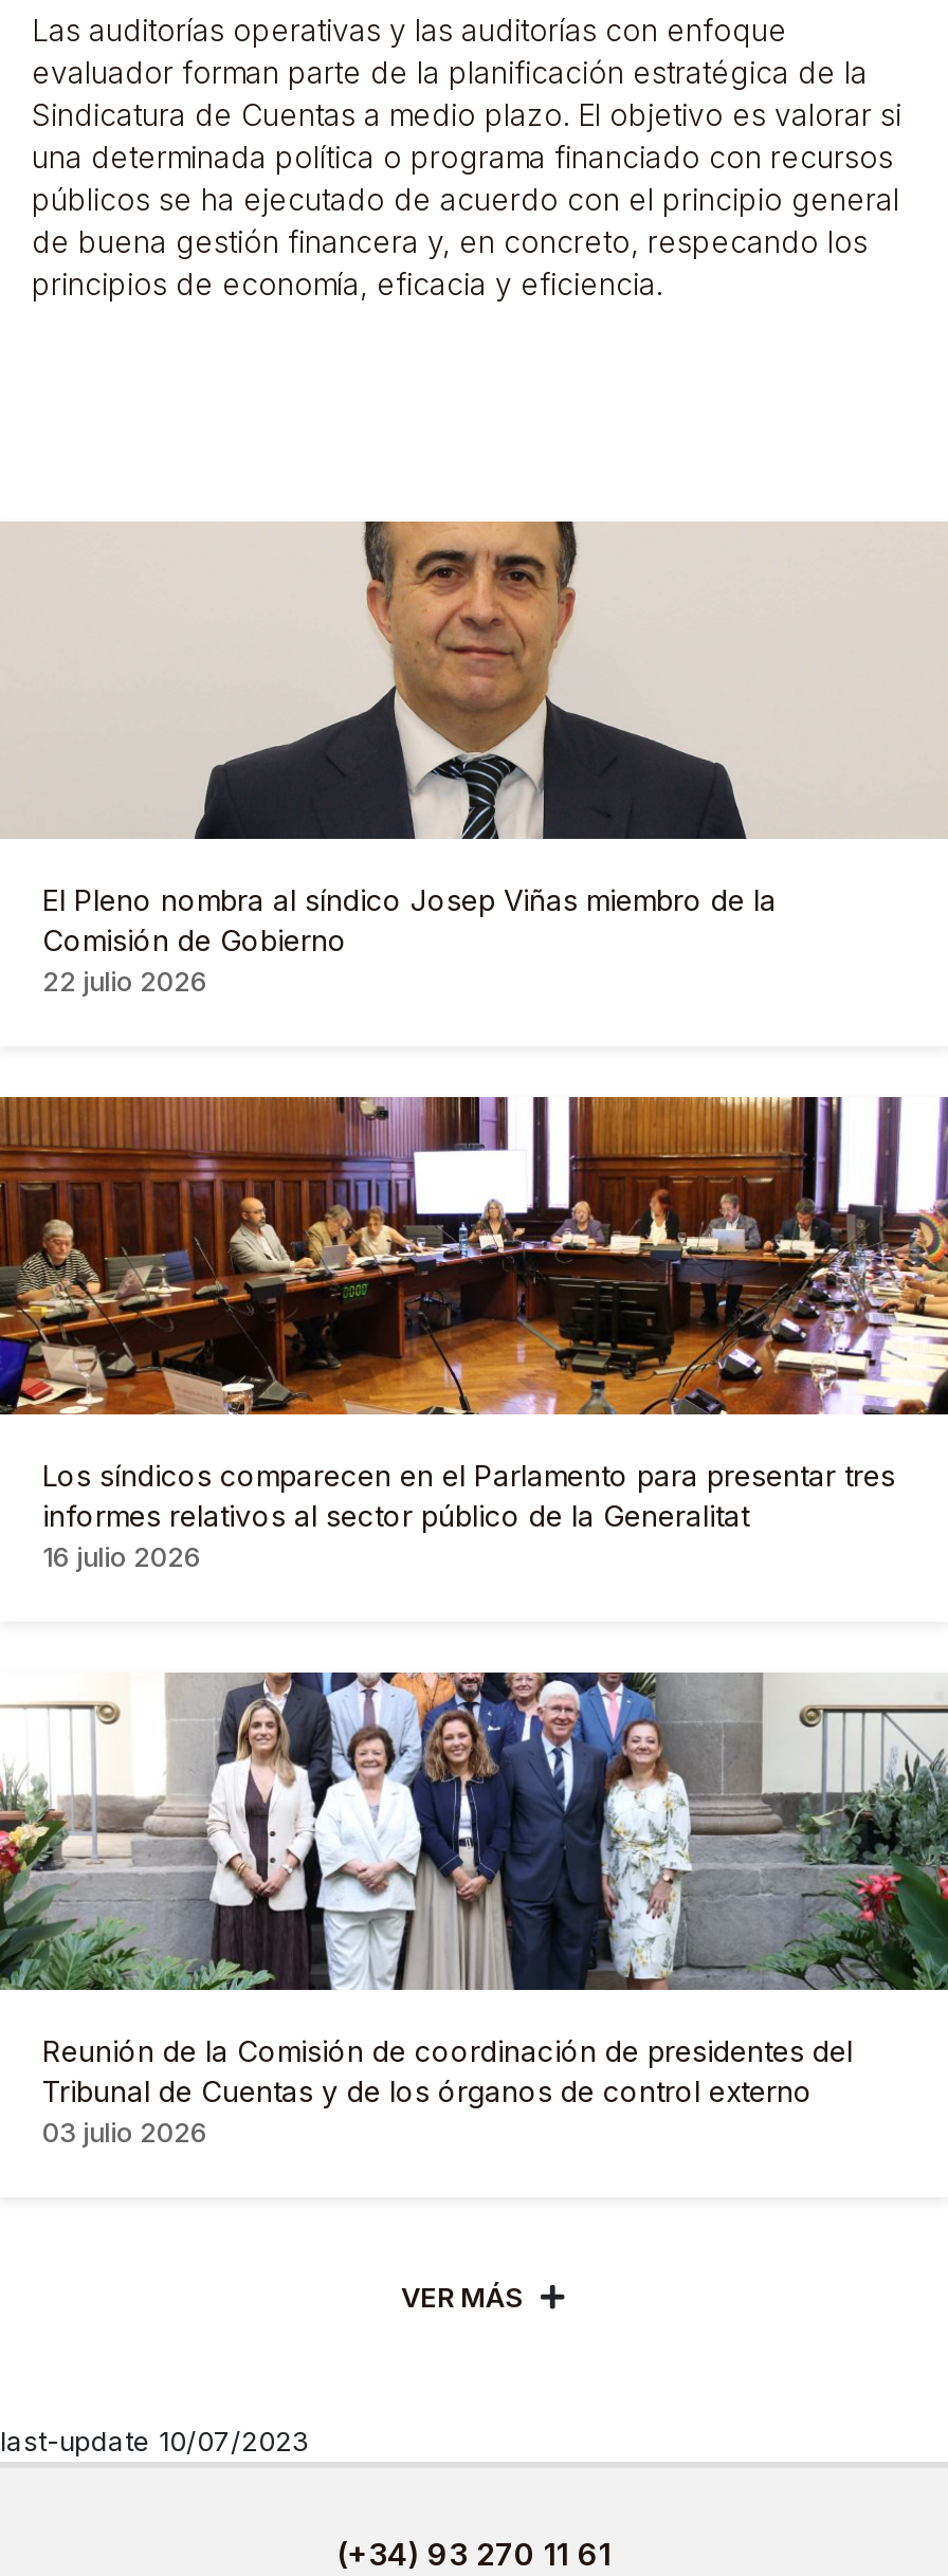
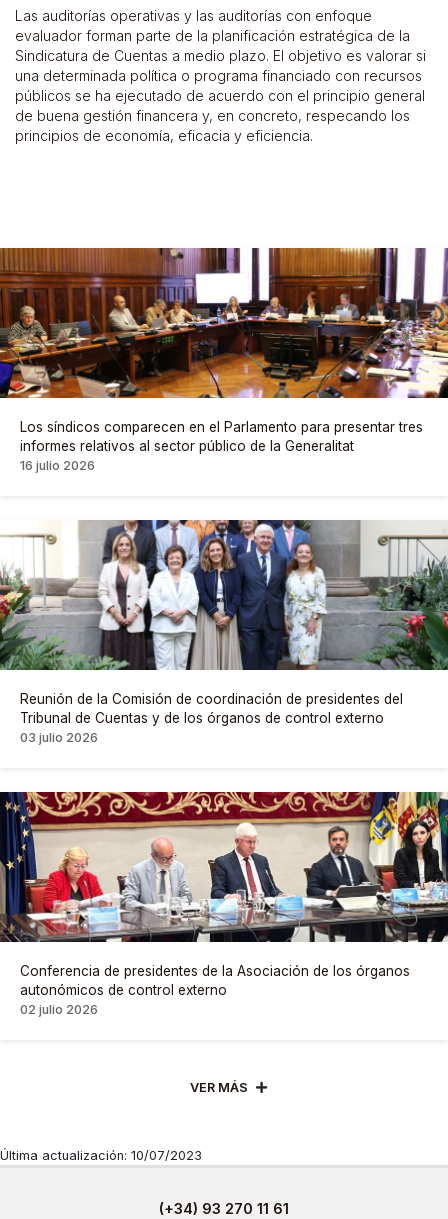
[6,519,942,997] [image] | El Pleno nombra al síndico Josep Viñas miembro de la | Comisión de Gobierno | 22 julio 2026 -> none
moved [0,1093,948,2148] -> [0,246,448,745]: [image] | Los síndicos comparecen en el Parlamento para presentar tres | informes relativos al sector público de la Generalitat | 16 julio 2026 | Reunión de la Comisión de coordinación de presidentes del | Tribunal de Cuentas y de los órganos de control externo | 03 julio 2026
none -> [3,791,445,1017] [image] | Conferencia de presidentes de la Asociación de los órganos | autonómicos de control externo | 02 julio 2026
[0,2425,309,2457] last-update 10/07/2023 -> [0,1148,202,1163] Última actualización: 10/07/2023

